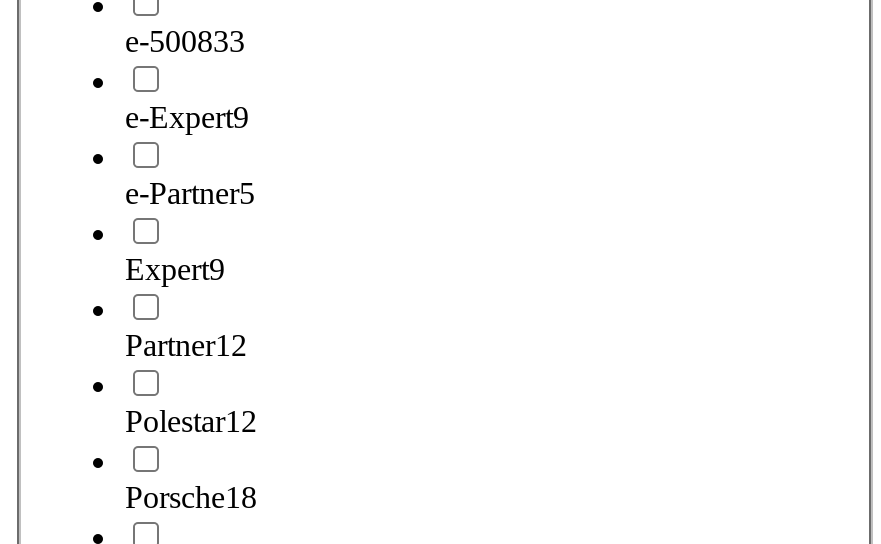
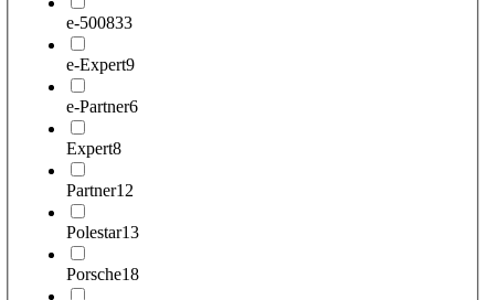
[125,175,255,209] e-Partner5 -> [66,97,138,115] e-Partner6
[125,251,225,285] Expert9 -> [66,139,121,157] Expert8
[125,403,257,437] Polestar12 -> [66,222,139,241] Polestar13

